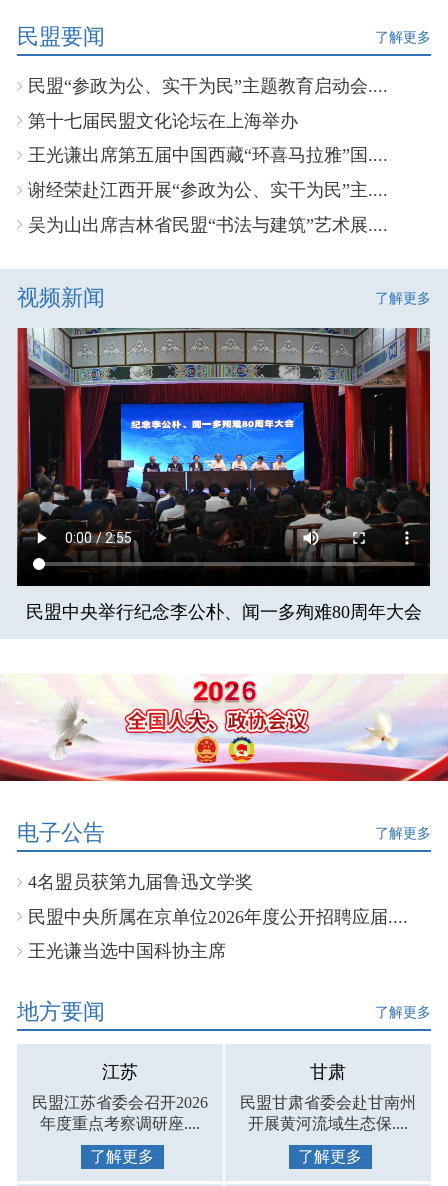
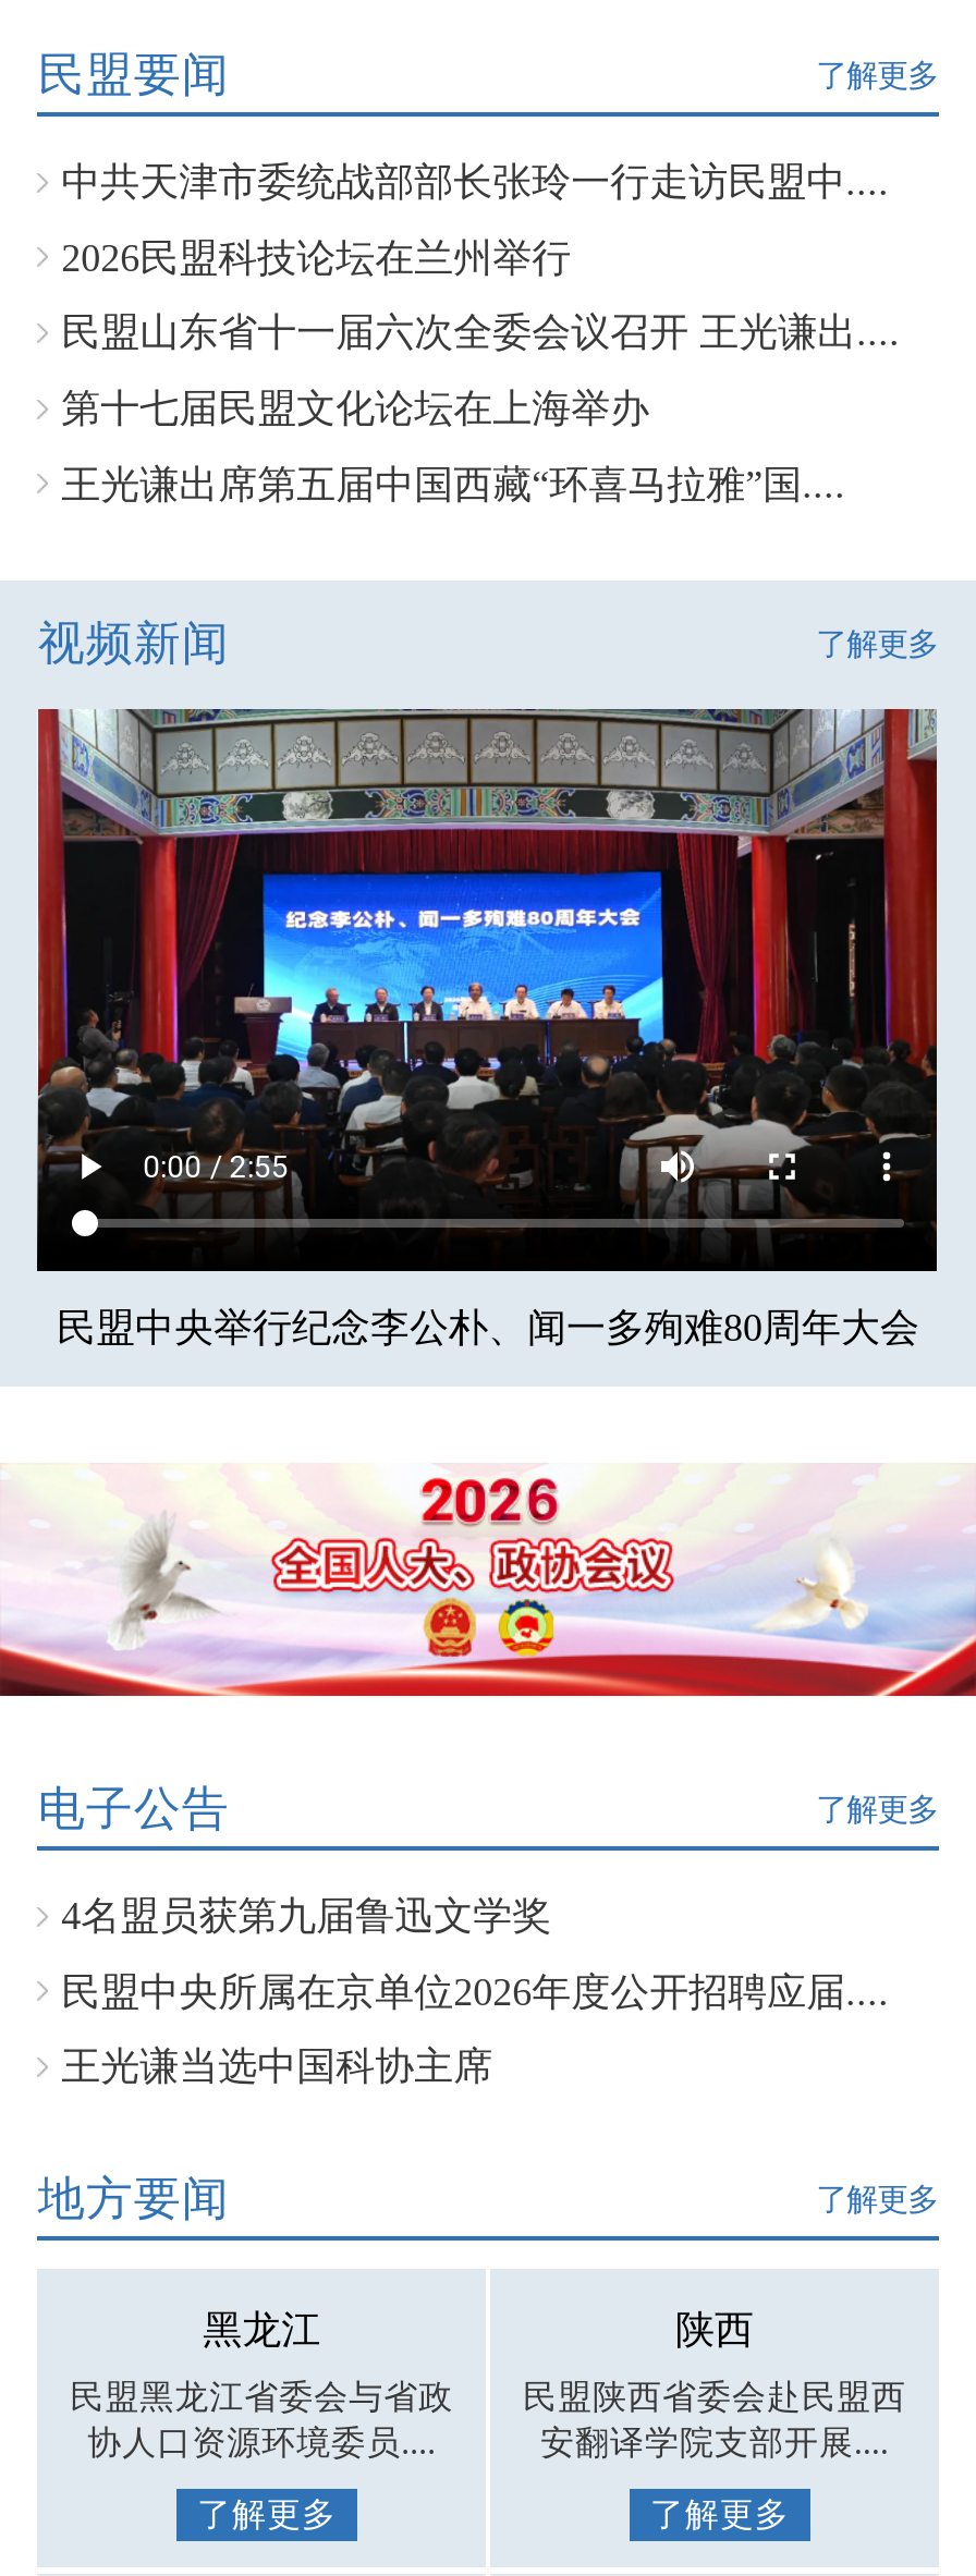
[28,76,388,96] 民盟“参政为公、实干为民”主题教育启动会.... -> [61,160,900,355] 中共天津市委统战部部长张玲一行走访民盟中.... | 2026民盟科技论坛在兰州举行 | 民盟山东省十一届六次全委会议召开 王光谦出....
moved [28,111,388,165] -> [61,387,846,506]: 第十七届民盟文化论坛在上海举办 | 王光谦出席第五届中国西藏“环喜马拉雅”国....
[28,180,388,235] 谢经荣赴江西开展“参政为公、实干为民”主.... | 吴为山出席吉林省民盟“书法与建筑”艺术展.... -> none
[102,1062,138,1082] 江苏 -> [203,2308,320,2351] 黑龙江
[310,1062,346,1082] 甘肃 -> [675,2308,754,2351] 陕西
[32,1094,208,1132] 民盟江苏省委会召开2026 | 年度重点考察调研座.... -> [70,2378,453,2460] 民盟黑龙江省委会与省政 | 协人口资源环境委员....
[240,1094,416,1132] 民盟甘肃省委会赴甘南州 | 开展黄河流域生态保.... -> [523,2378,906,2460] 民盟陕西省委会赴民盟西 | 安翻译学院支部开展....

